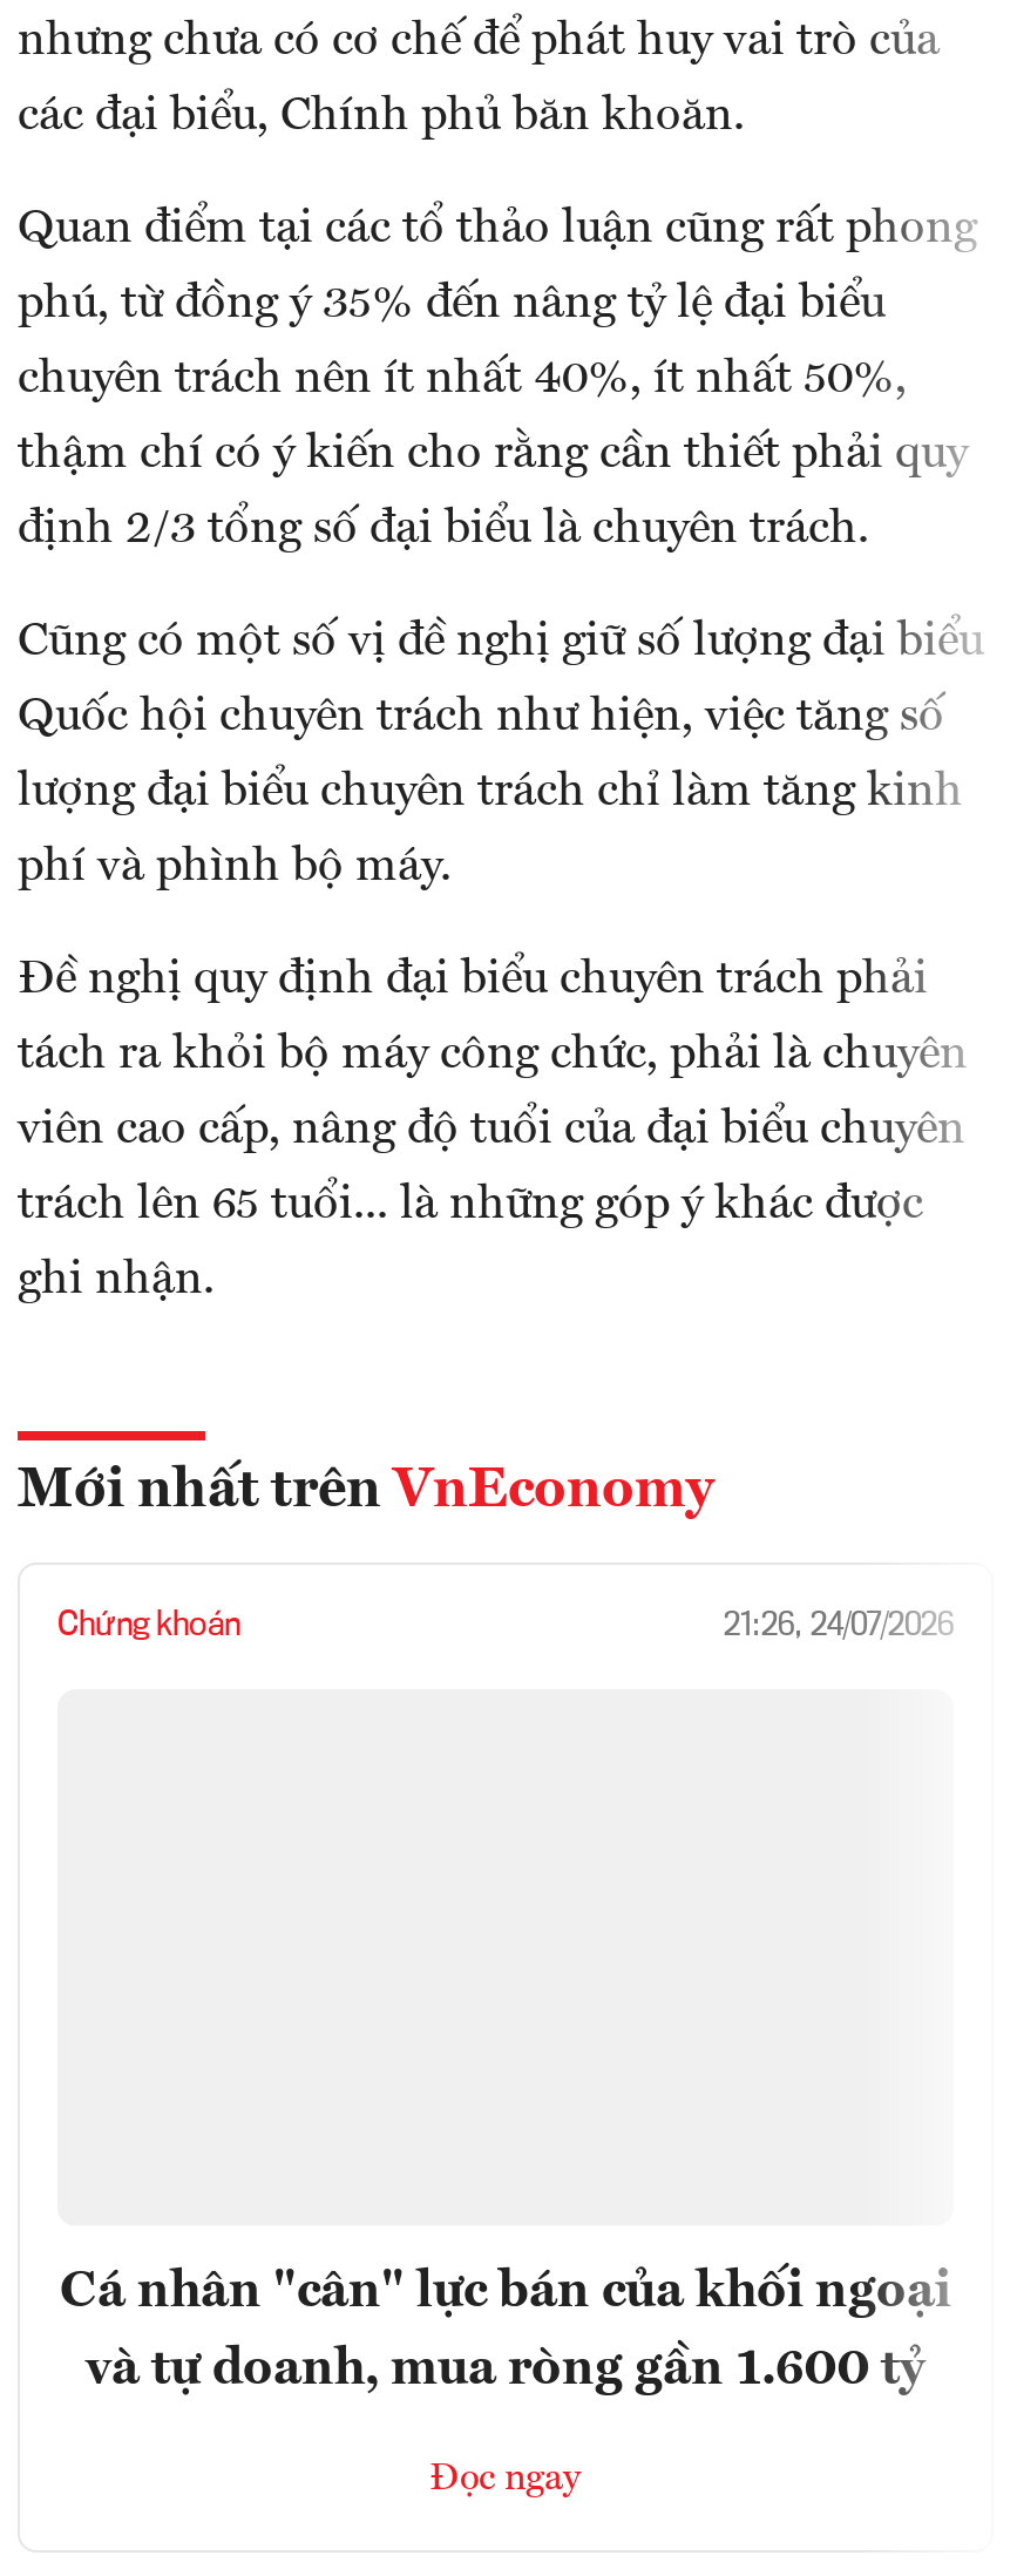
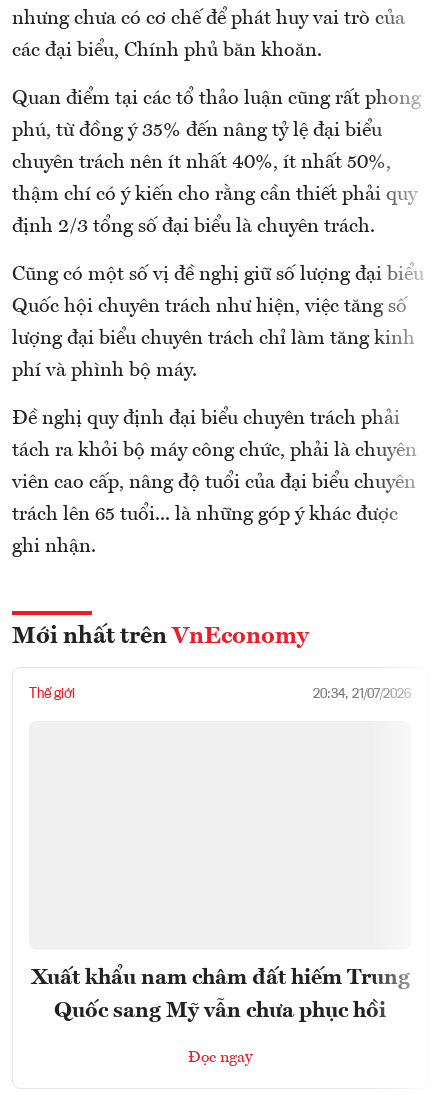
[57,1608,954,1641] Chứng khoán | 21:26, 24/07/2026 -> [29,687,411,701] Thế giới | 20:34, 21/07/2026
[60,2266,951,2317] Cá nhân "cân" lực bán của khối ngoại -> [30,967,409,989] Xuất khẩu nam châm đất hiếm Trung
[86,2343,926,2395] và tự doanh, mua ròng gần 1.600 tỷ -> [54,1000,386,1022] Quốc sang Mỹ vẫn chưa phục hồi

